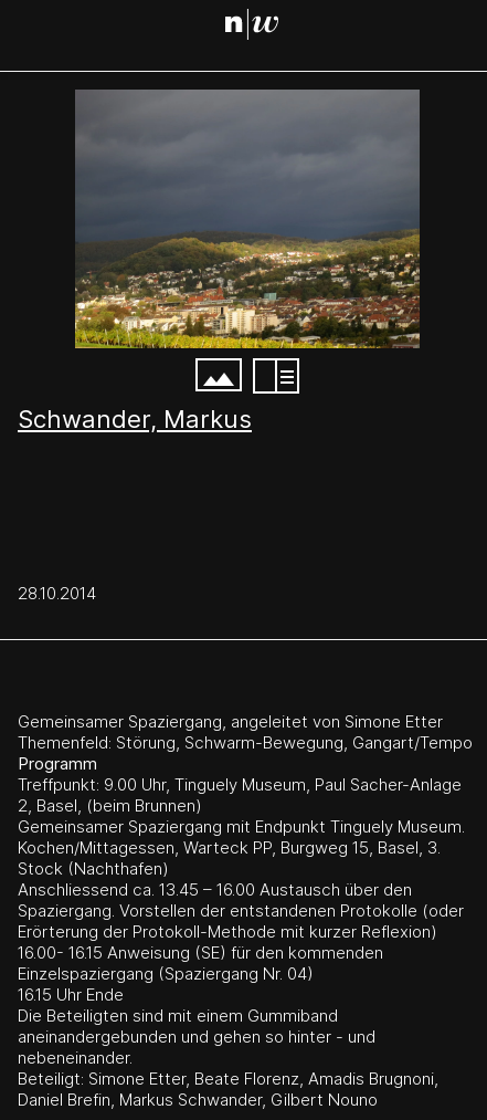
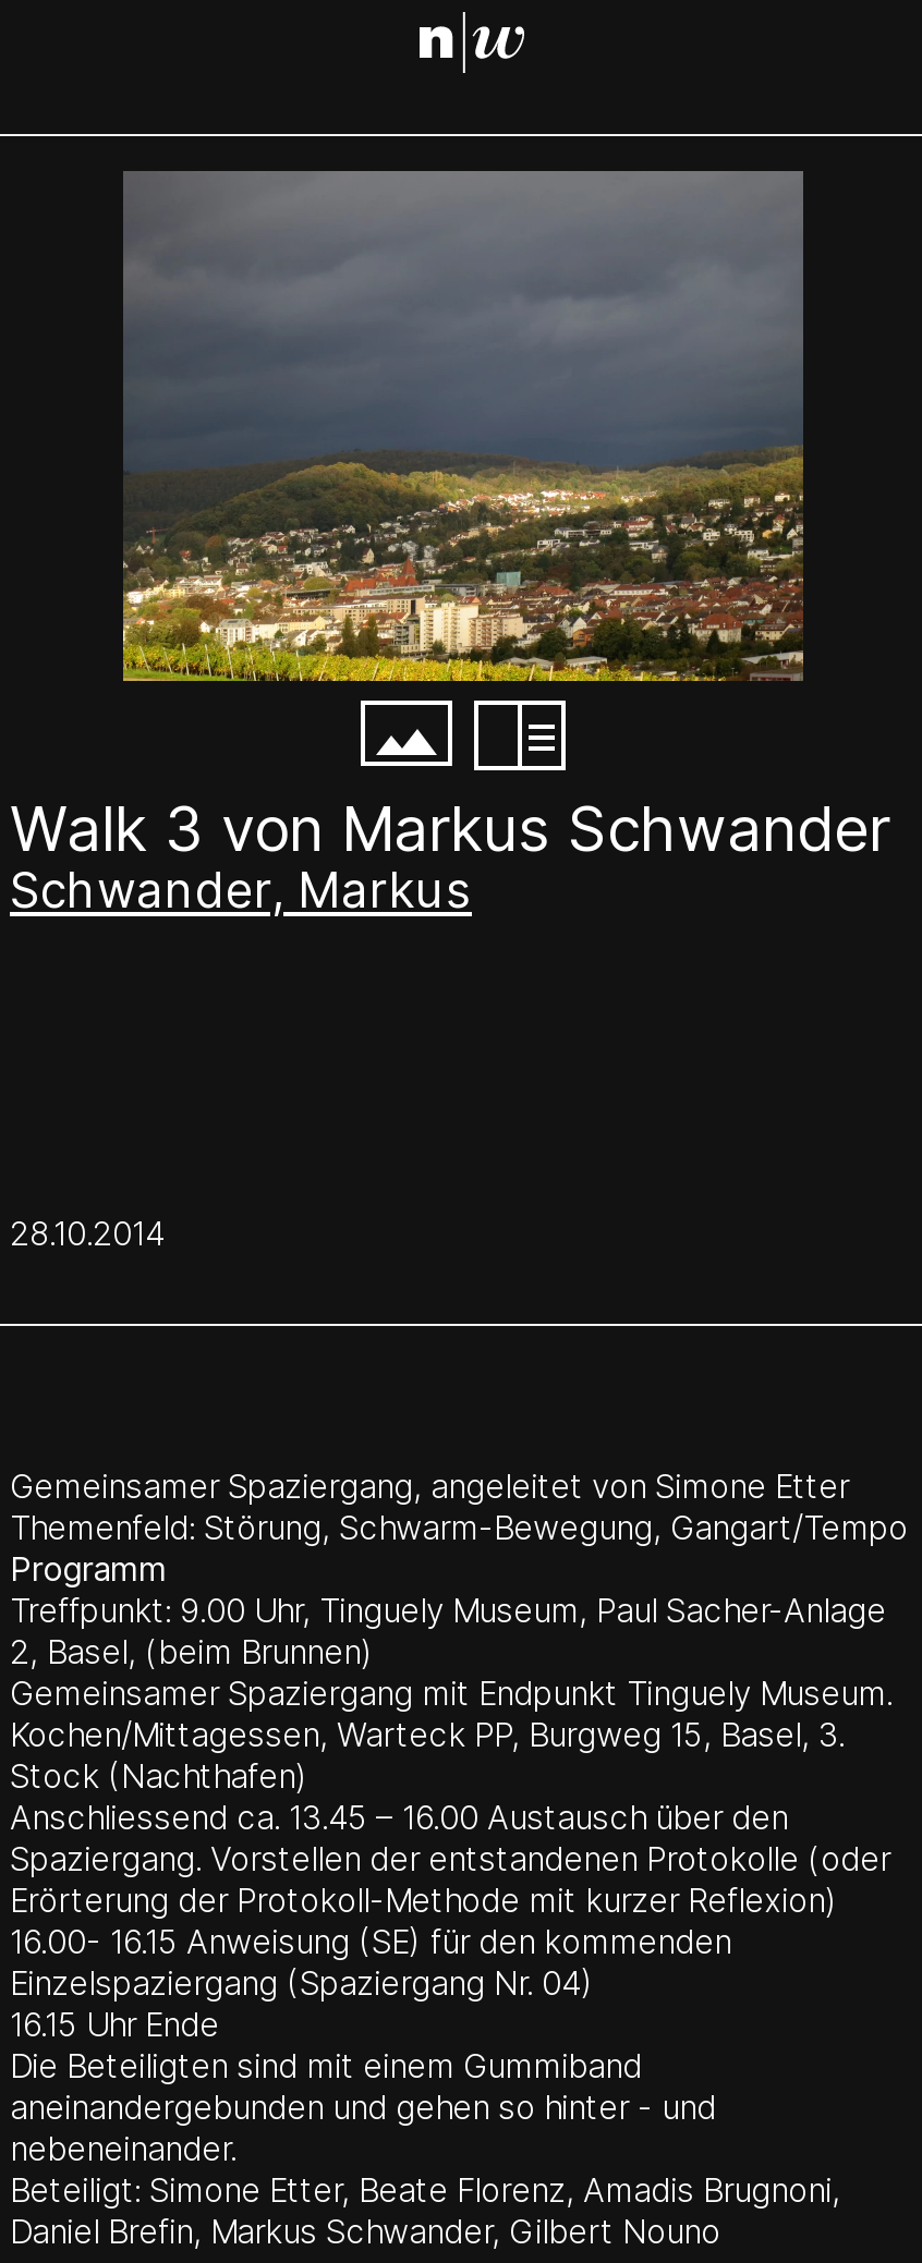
none -> [10,792,890,866] Walk 3 von Markus Schwander

